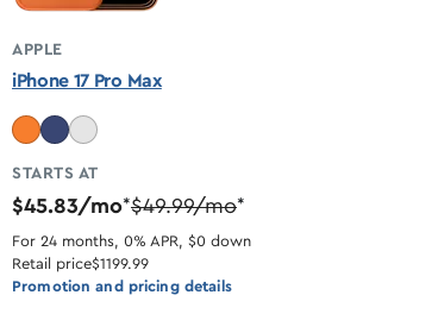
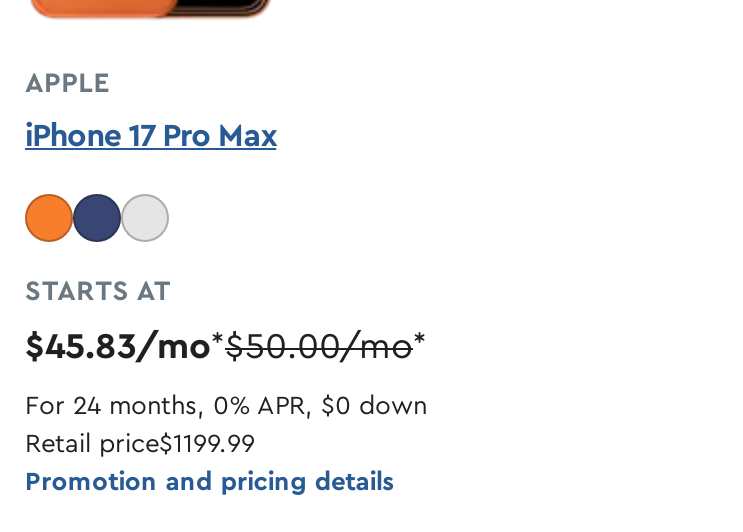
[12,195,245,216] $45.83/mo*$49.99/mo* -> [25,328,427,364] $45.83/mo*$50.00/mo*

